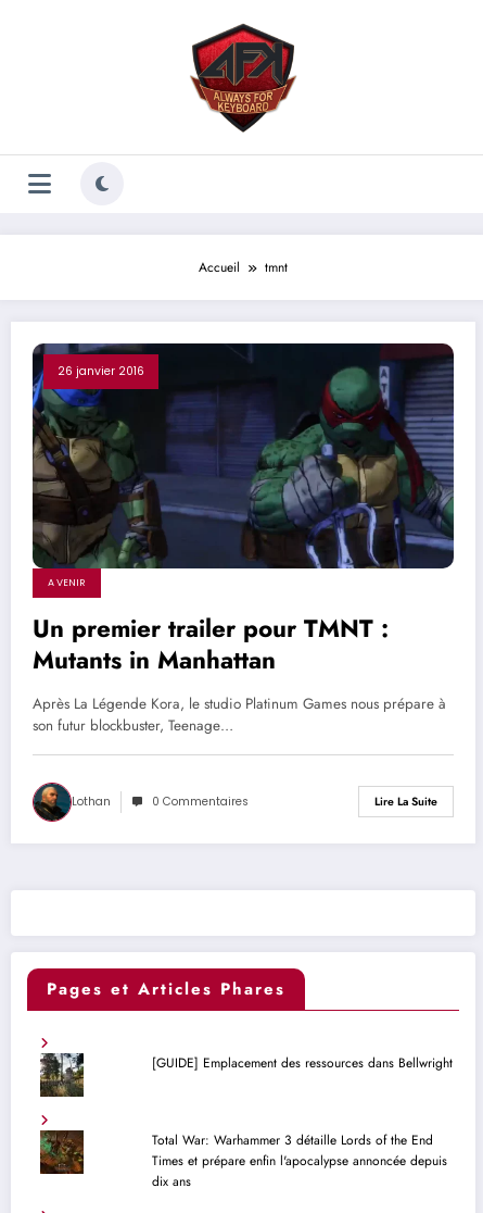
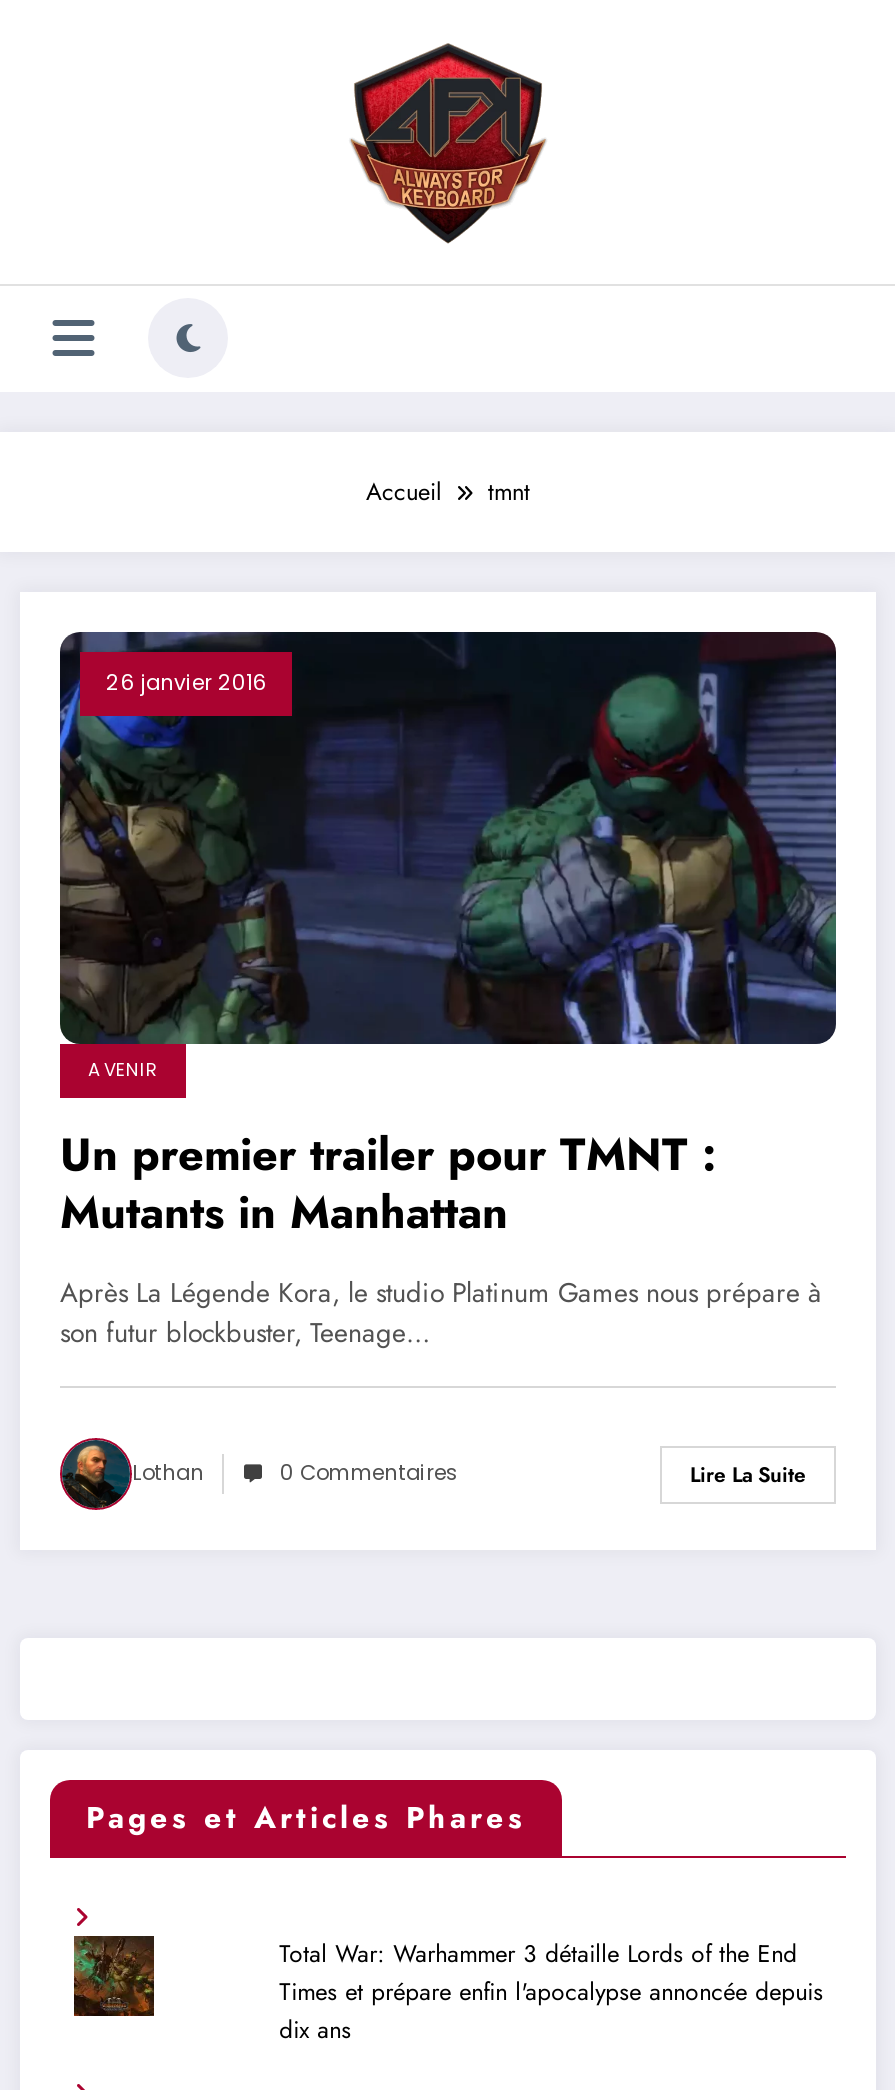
[40,1052,84,1097] [image] -> none
[152,1053,452,1072] [GUIDE] Emplacement des ressources dans Bellwright -> none

